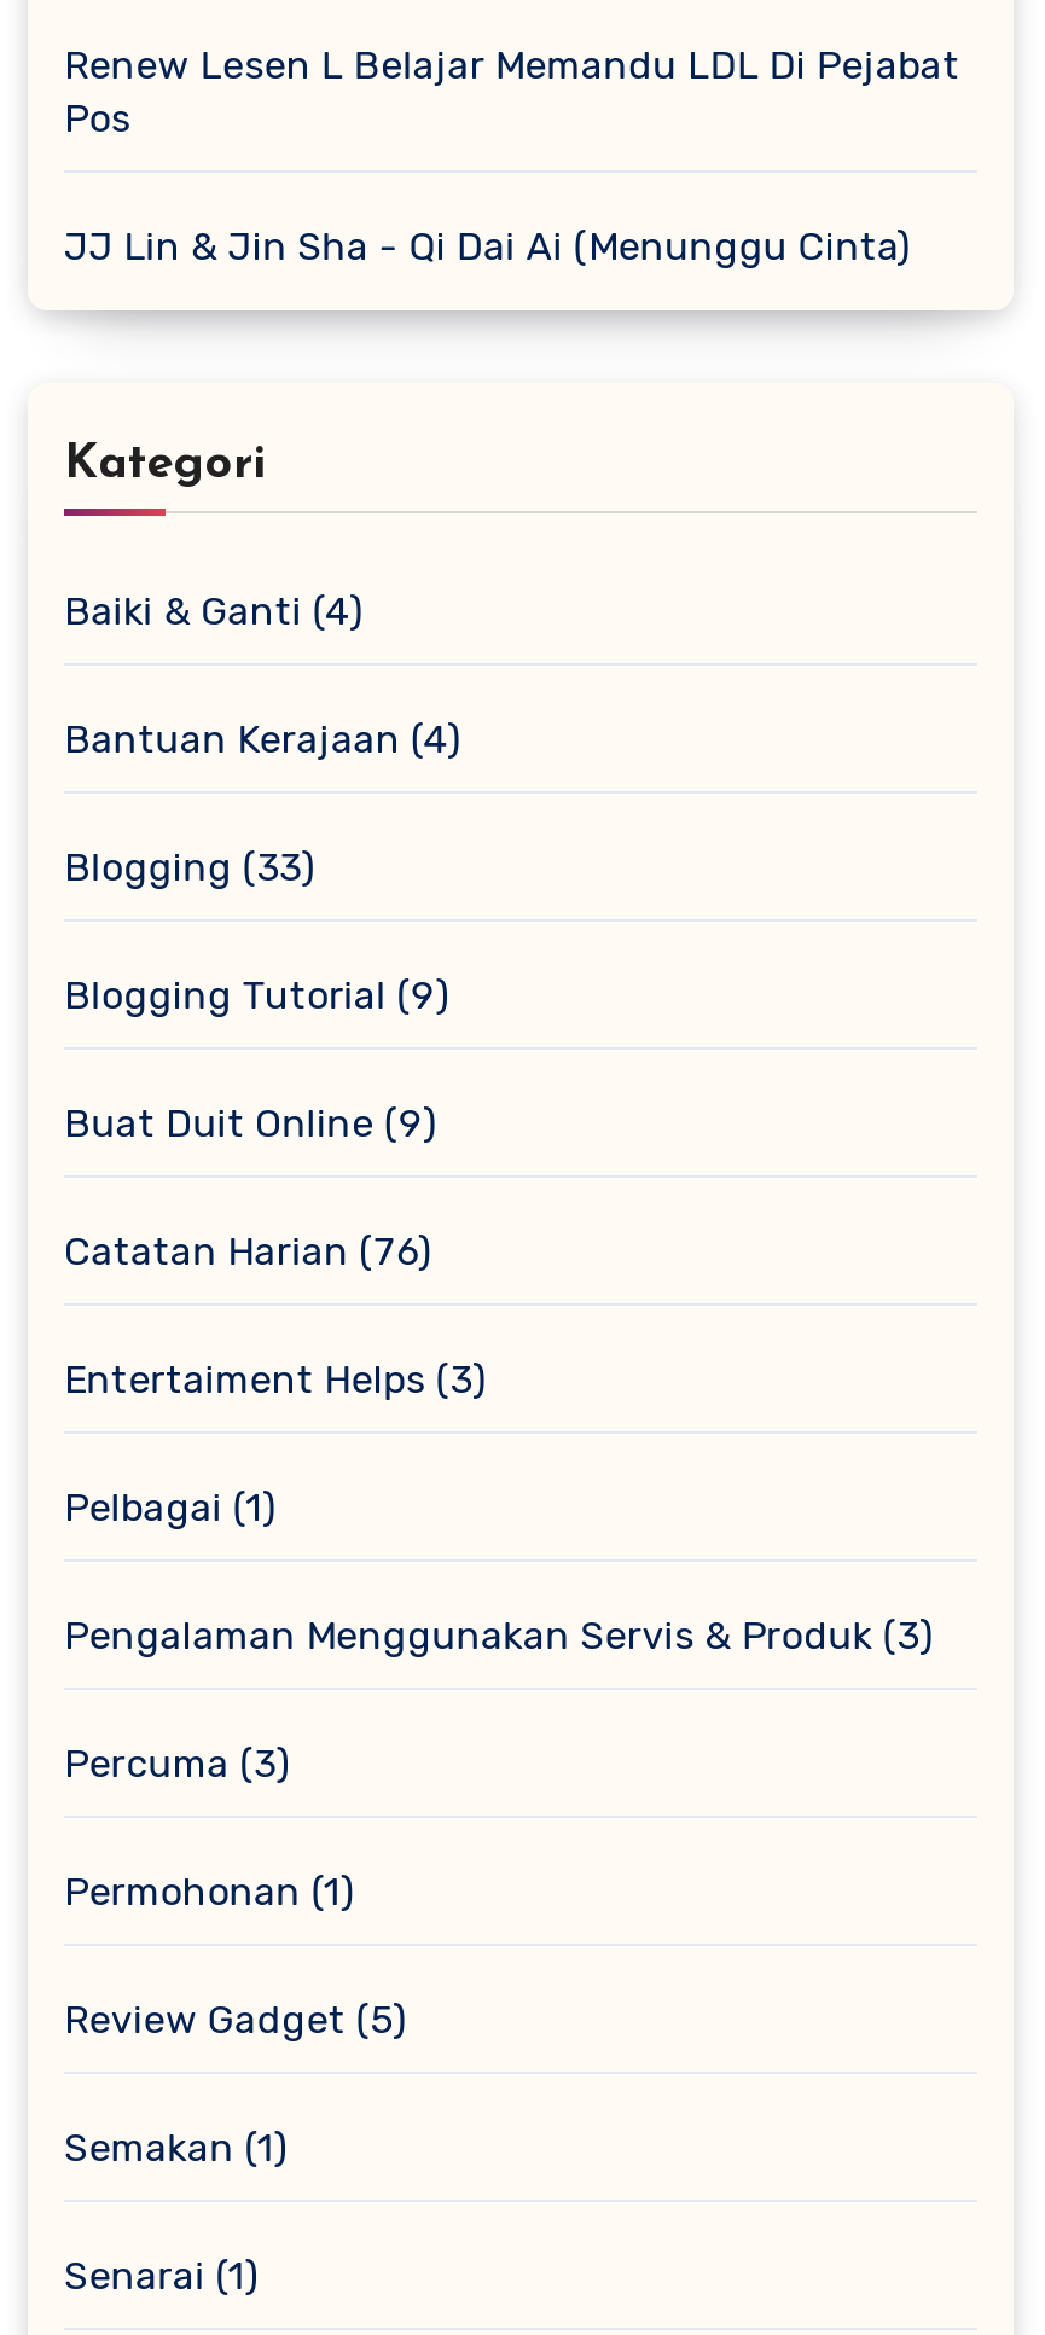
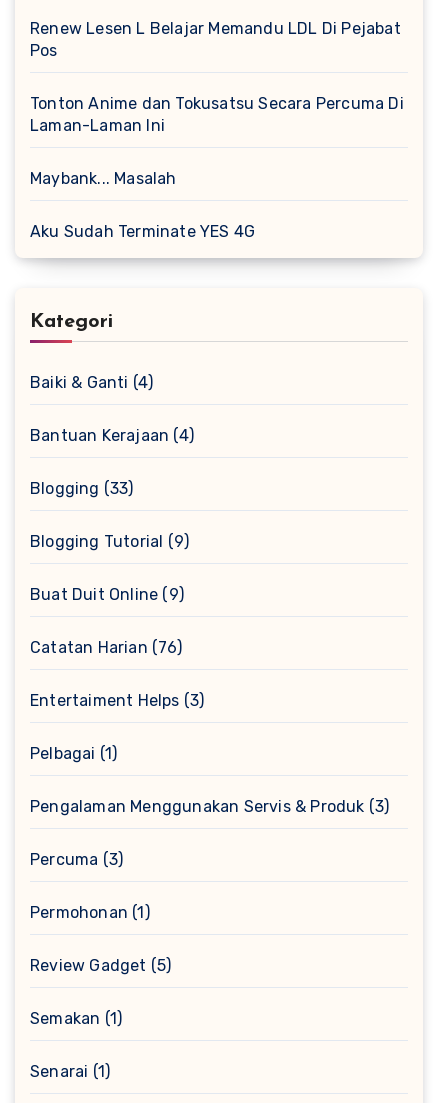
[64,224,910,270] JJ Lin & Jin Sha - Qi Dai Ai (Menunggu Cinta) -> [30,94,404,241] Tonton Anime dan Tokusatsu Secara Percuma Di | Laman-Laman Ini | Maybank... Masalah | Aku Sudah Terminate YES 4G

